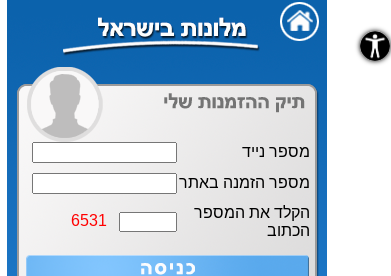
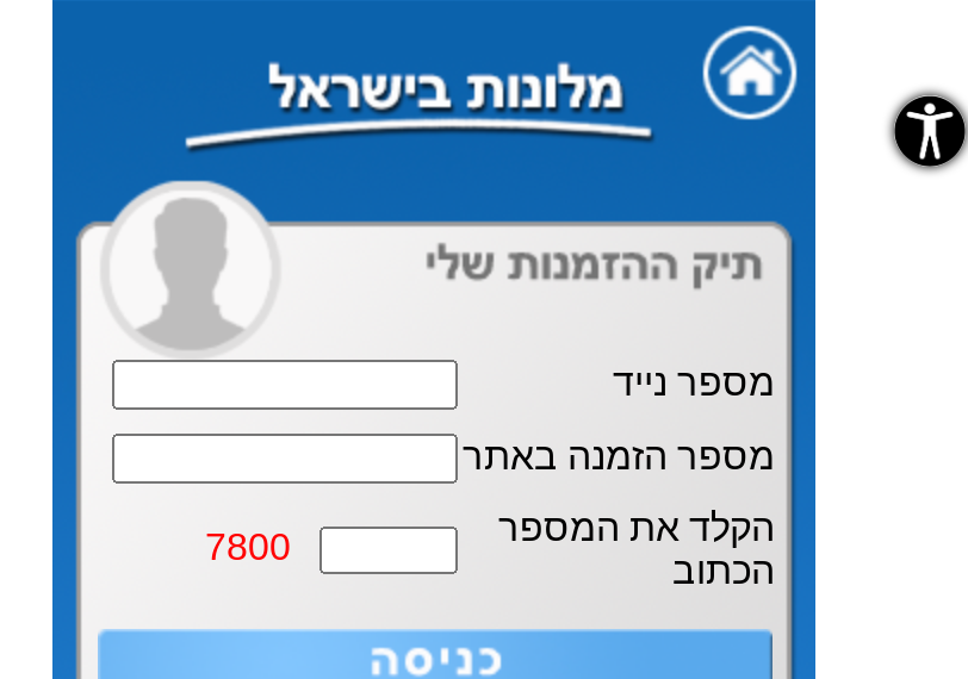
[71,212,107,229] 6531 -> [205,527,291,567] 7800

